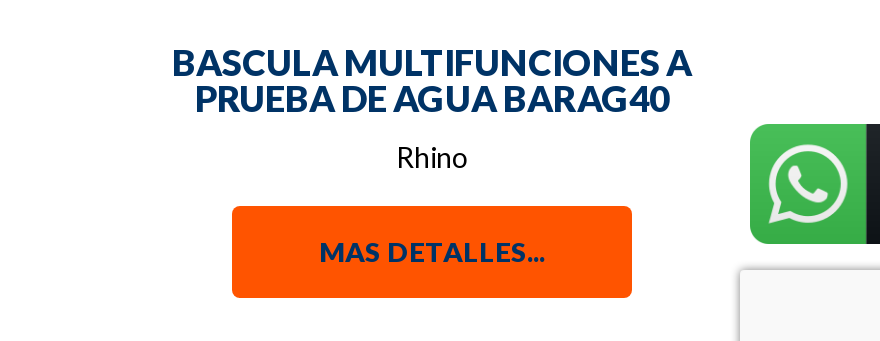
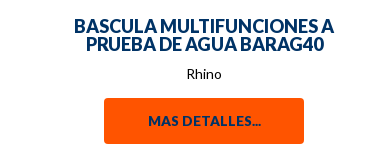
[748,122,874,246] [image] -> none

